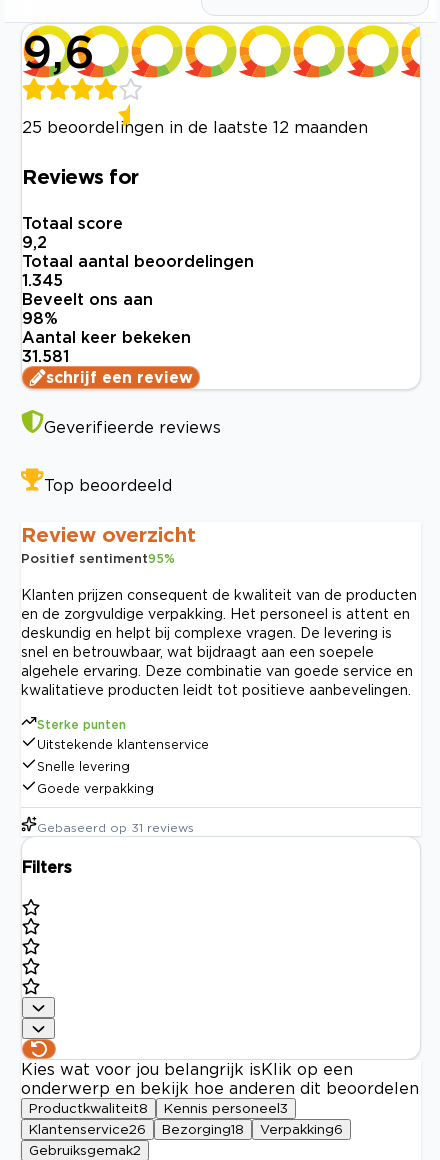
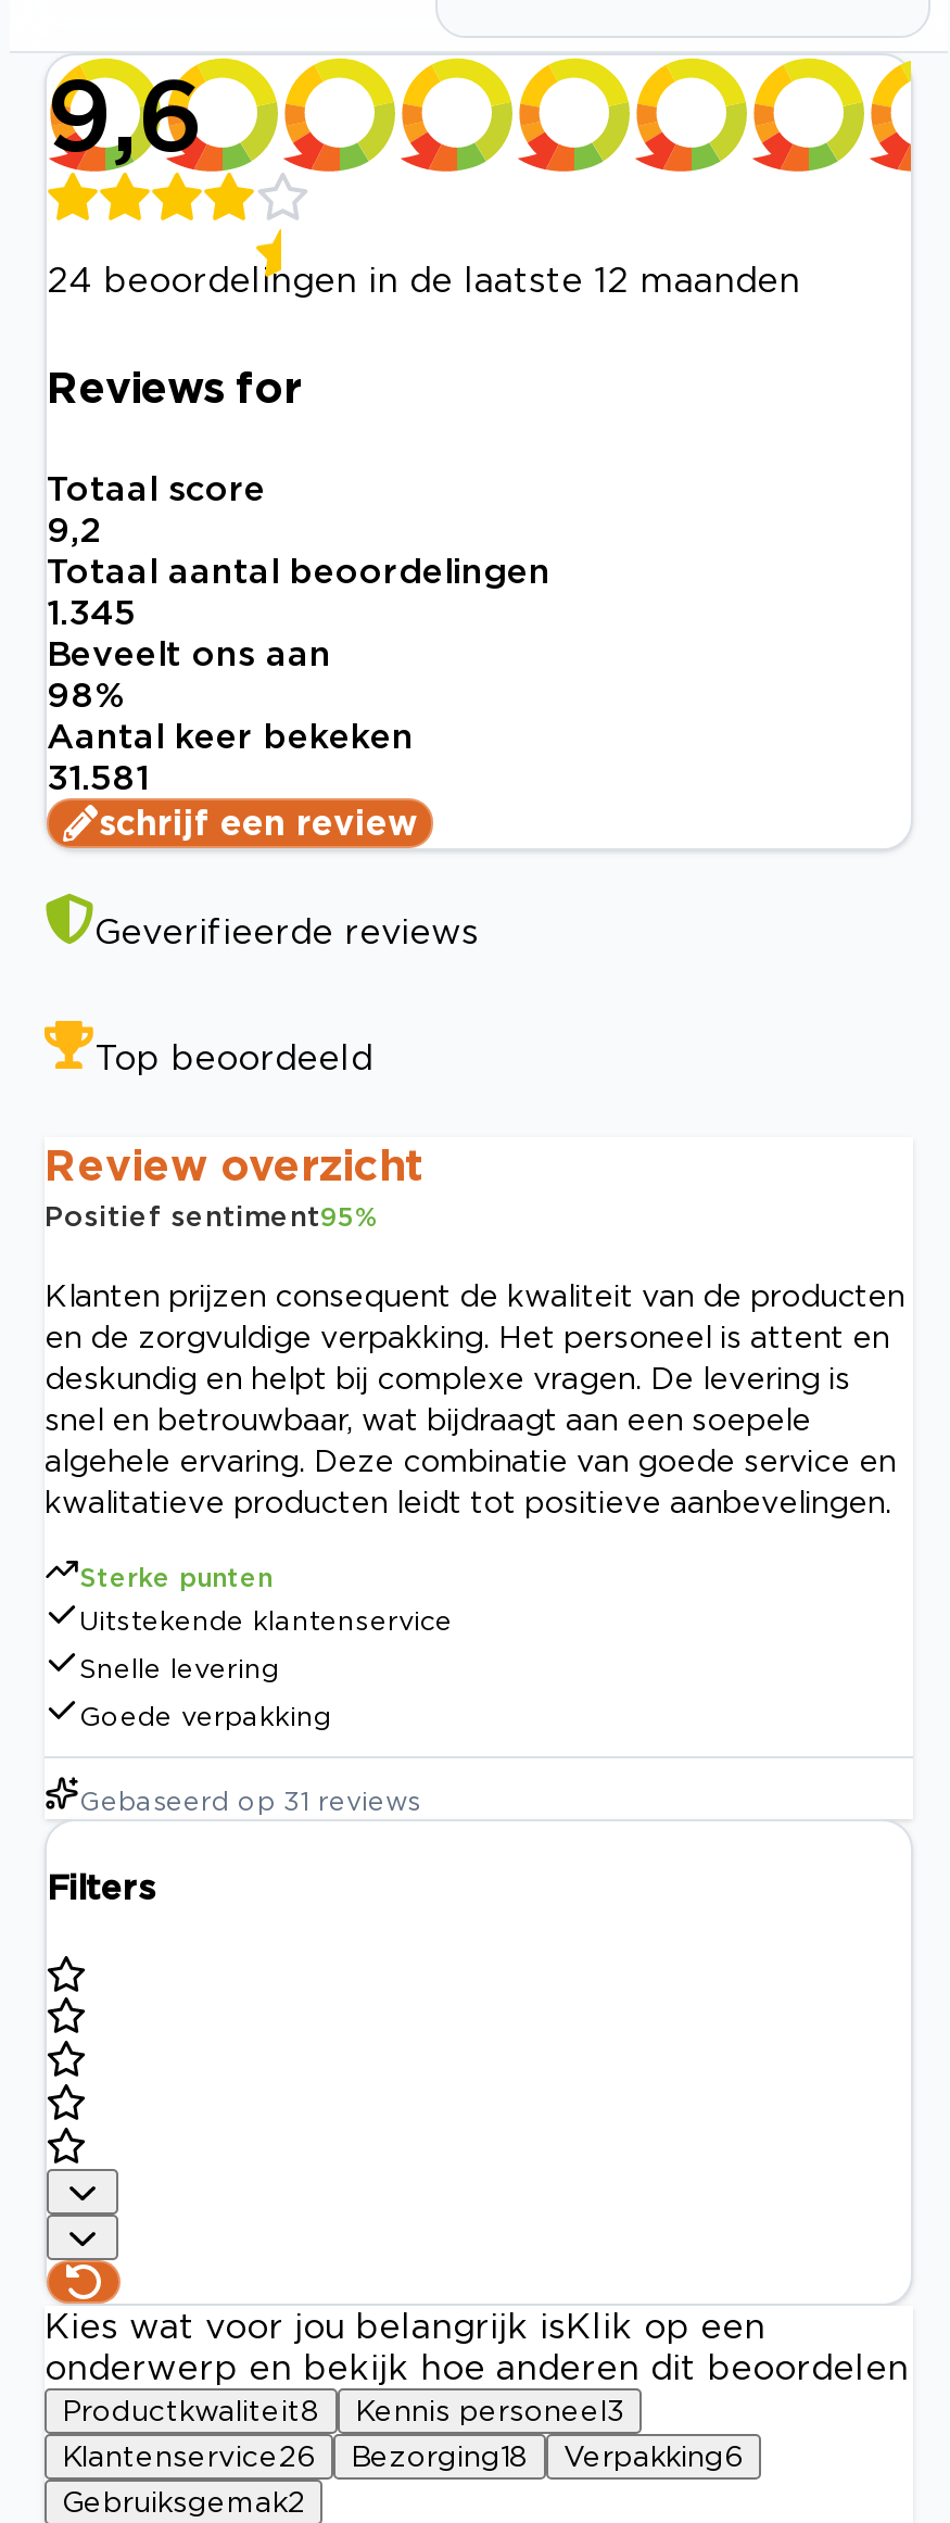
[22,118,368,136] 25 beoordelingen in de laatste 12 maanden -> [47,260,800,299] 24 beoordelingen in de laatste 12 maanden

